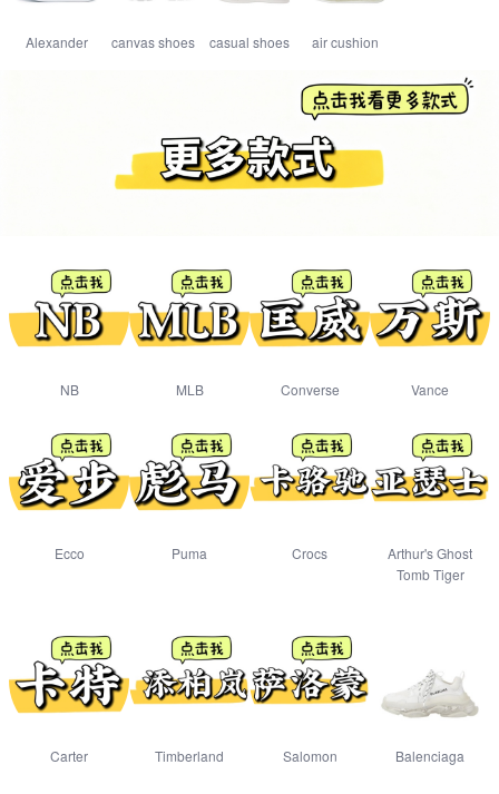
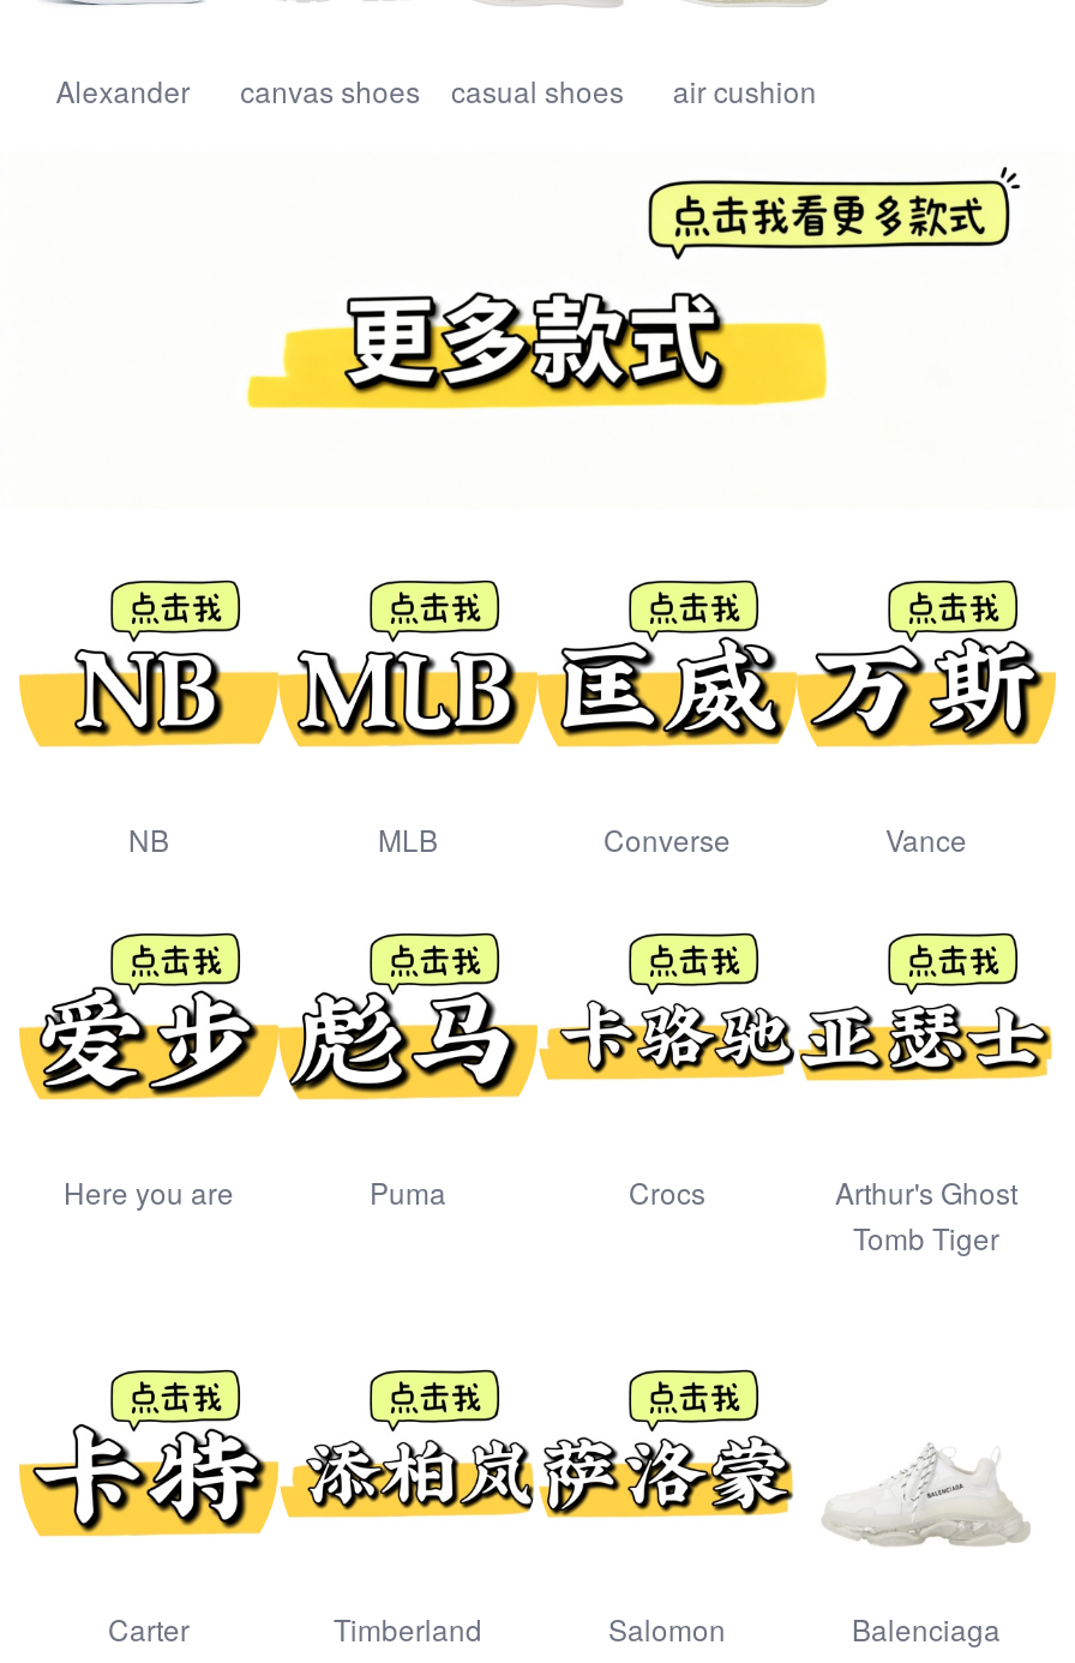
[54,544,84,563] Ecco -> [64,1172,234,1212] Here you are

